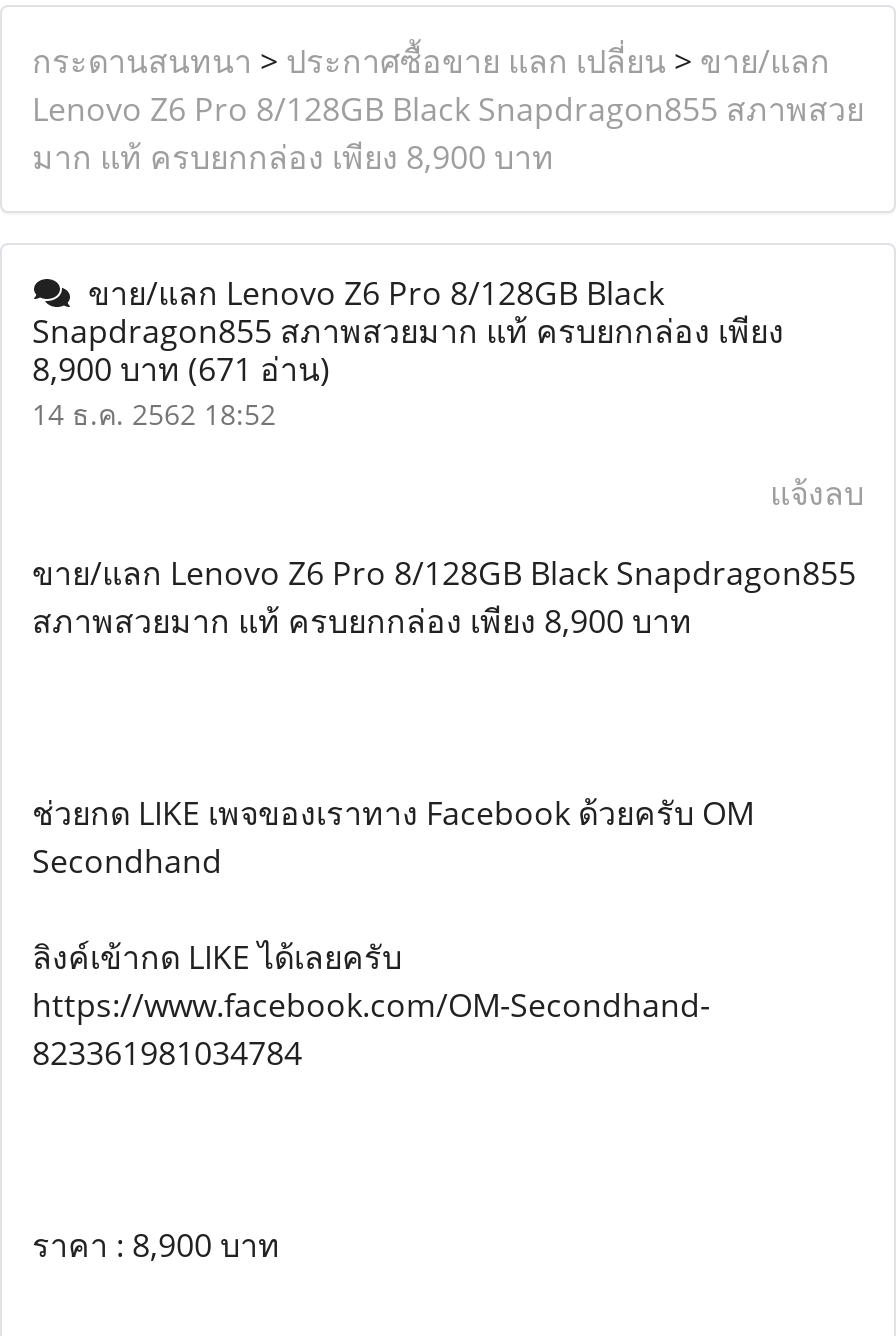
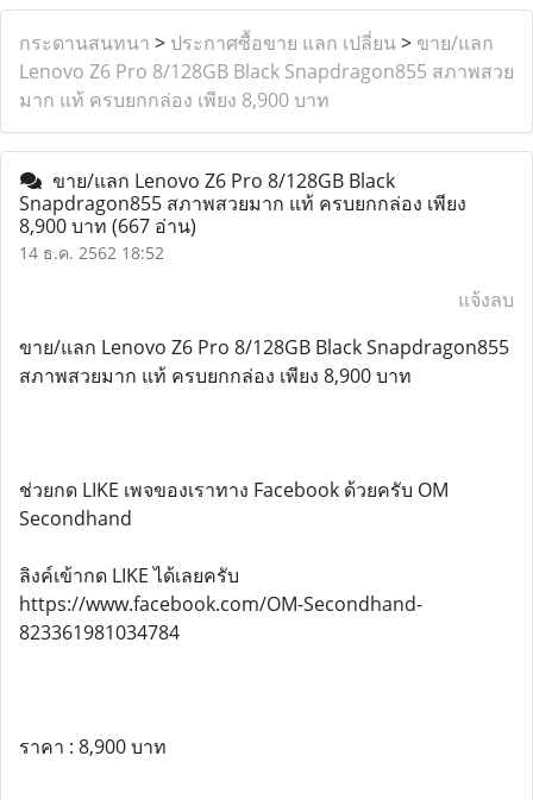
[32,347,330,391] 8,900 บาท(671 อ่าน) -> [19,213,196,239] 8,900 บาท(667 อ่าน)

